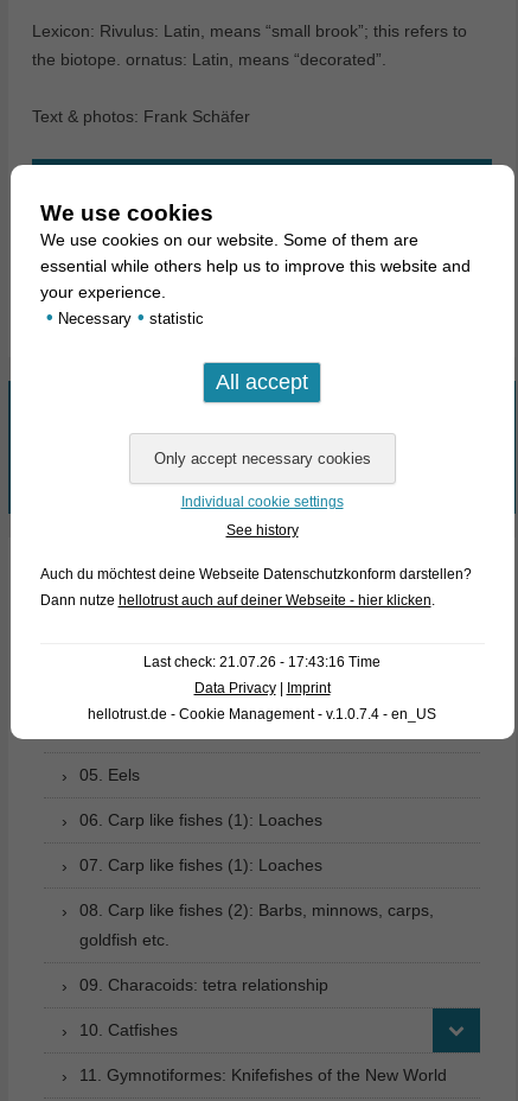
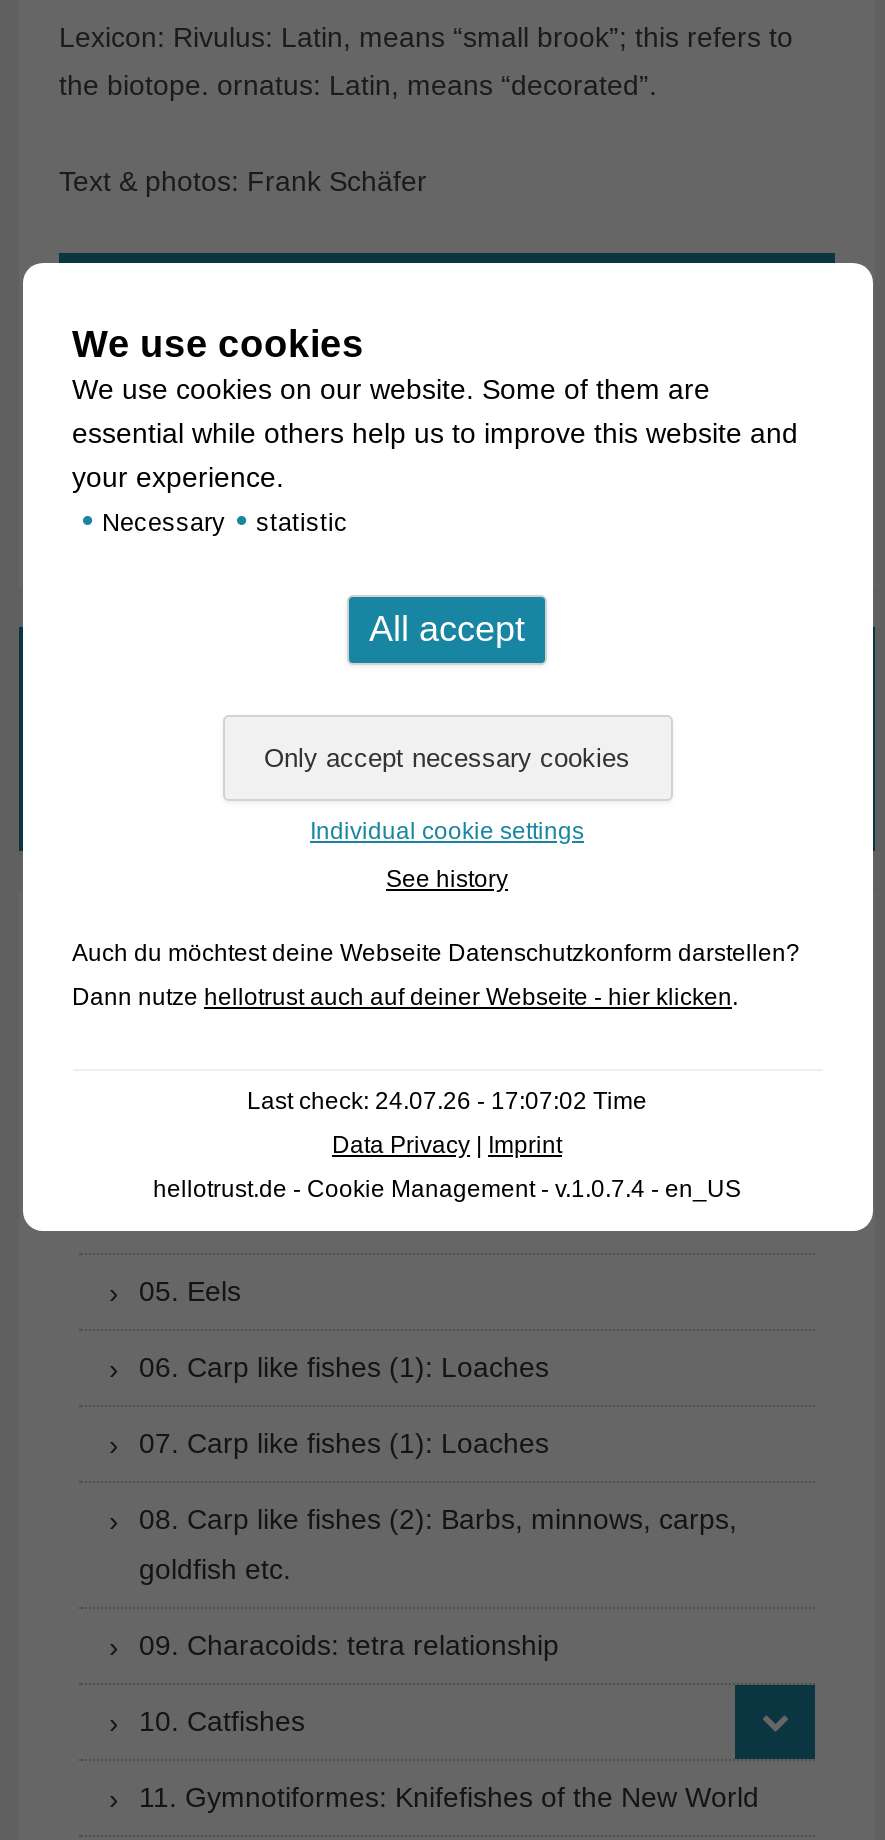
[143,653,380,670] Last check: 21.07.26 - 17:43:16 Time -> [247,1086,647,1114] Last check: 24.07.26 - 17:07:02 Time

